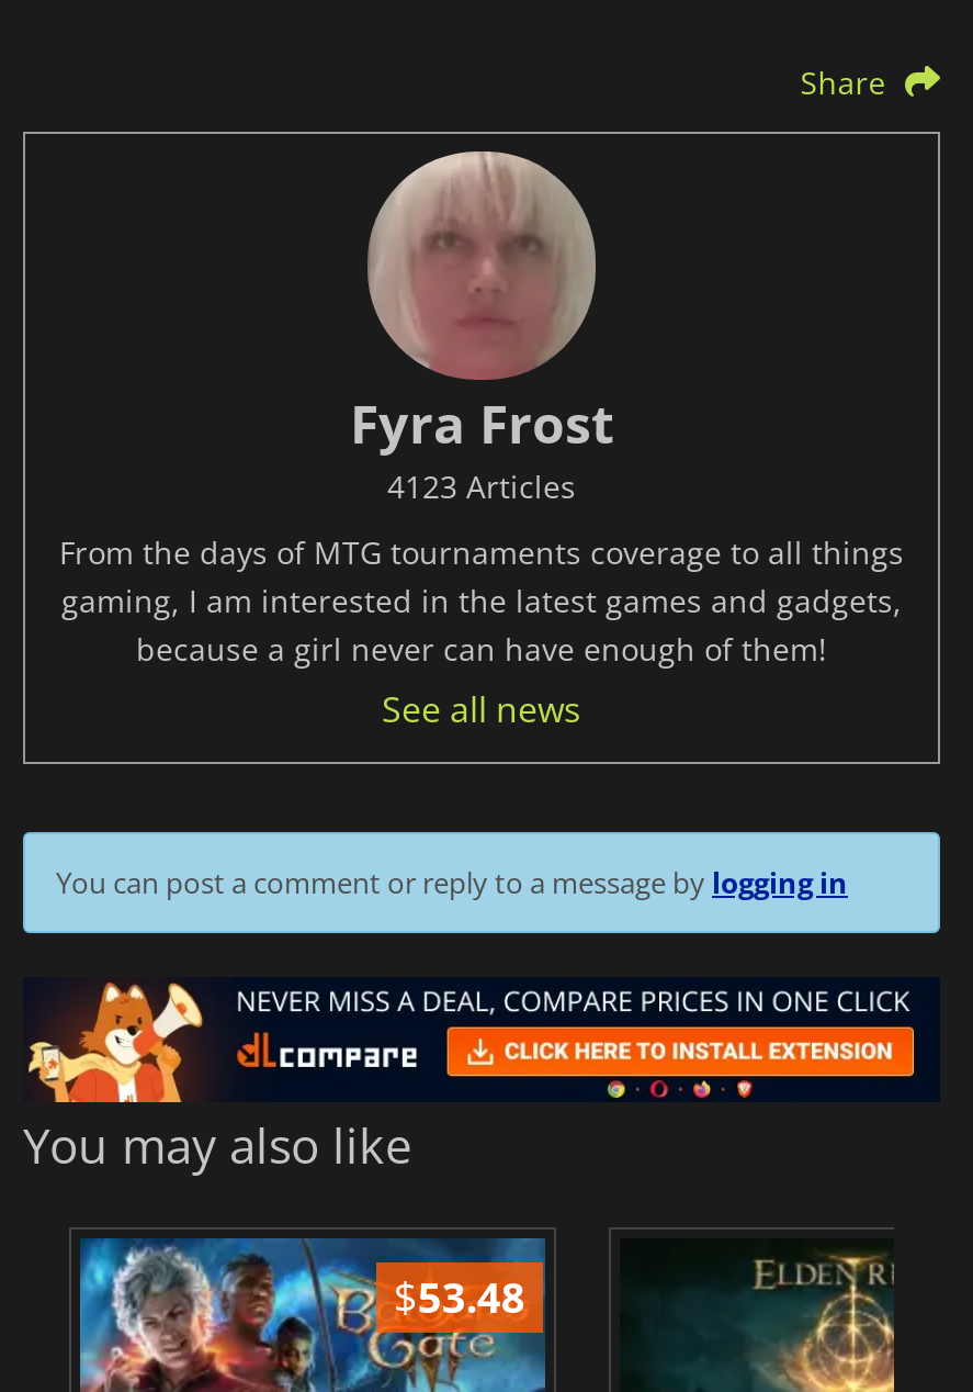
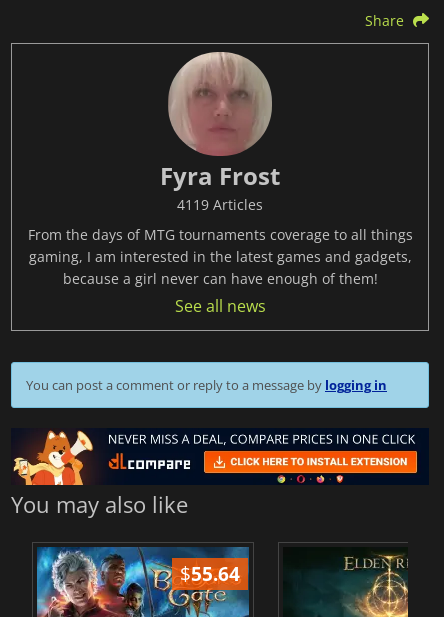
[387,465,576,507] 4123 Articles -> [177,195,263,214] 4119 Articles
[394,1266,525,1325] $53.48 -> [180,559,240,586] $55.64

